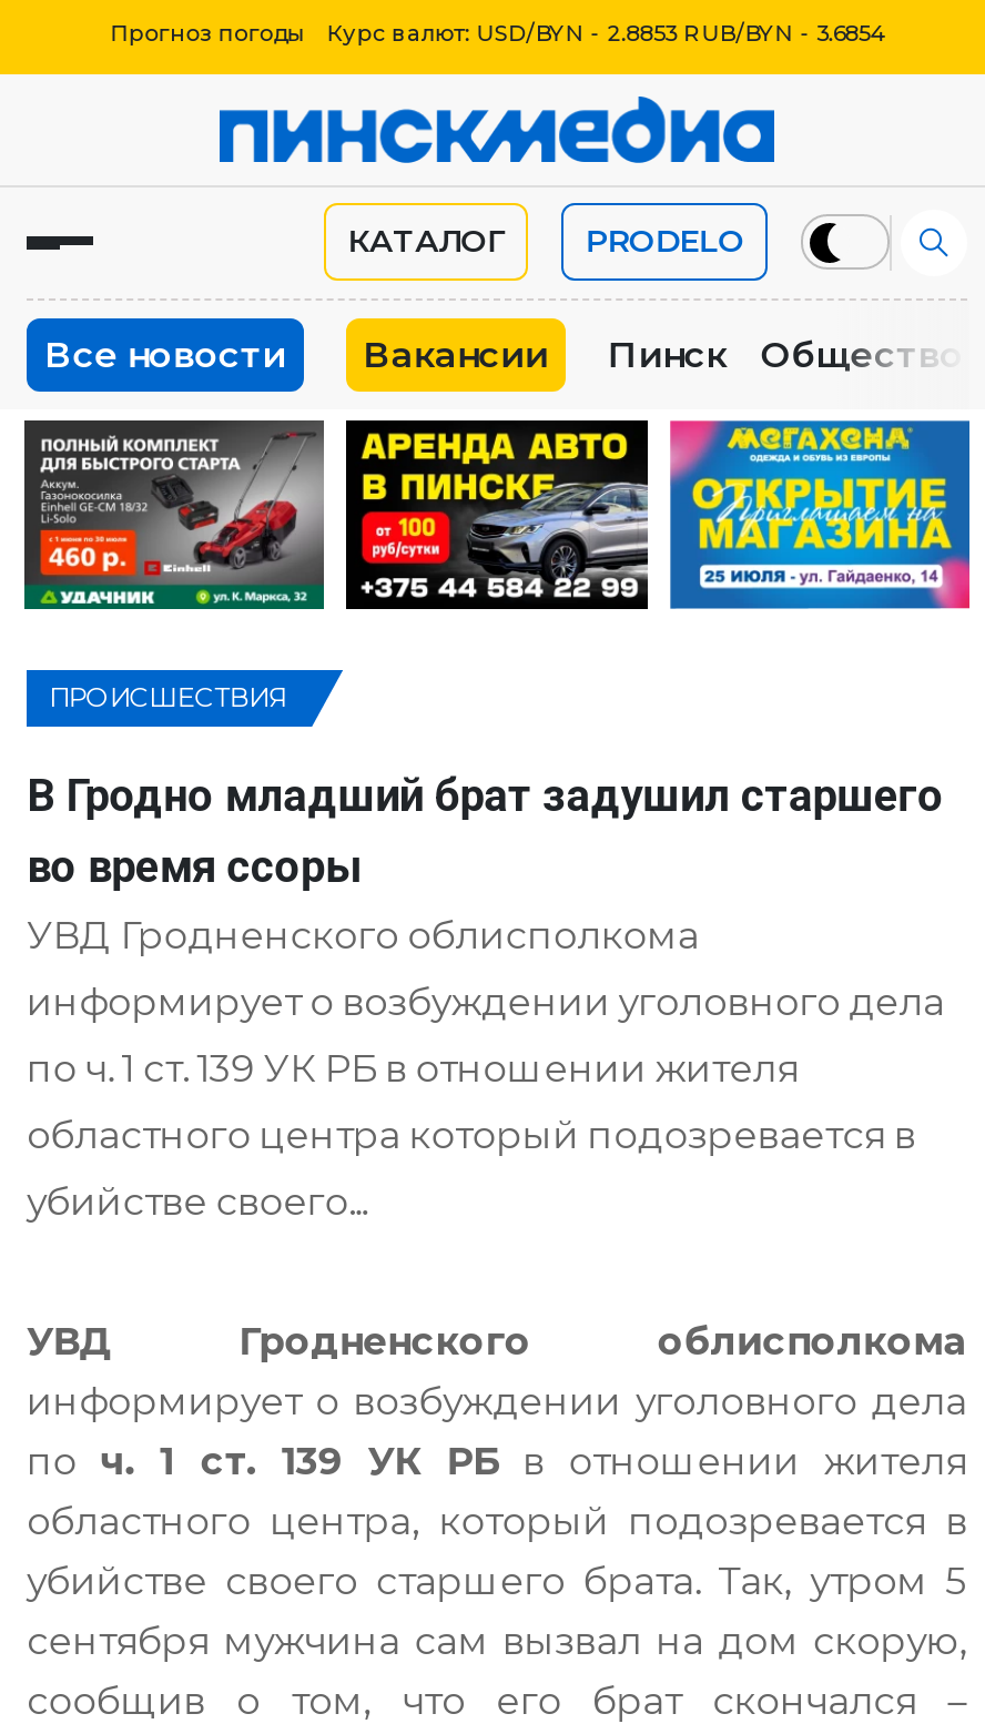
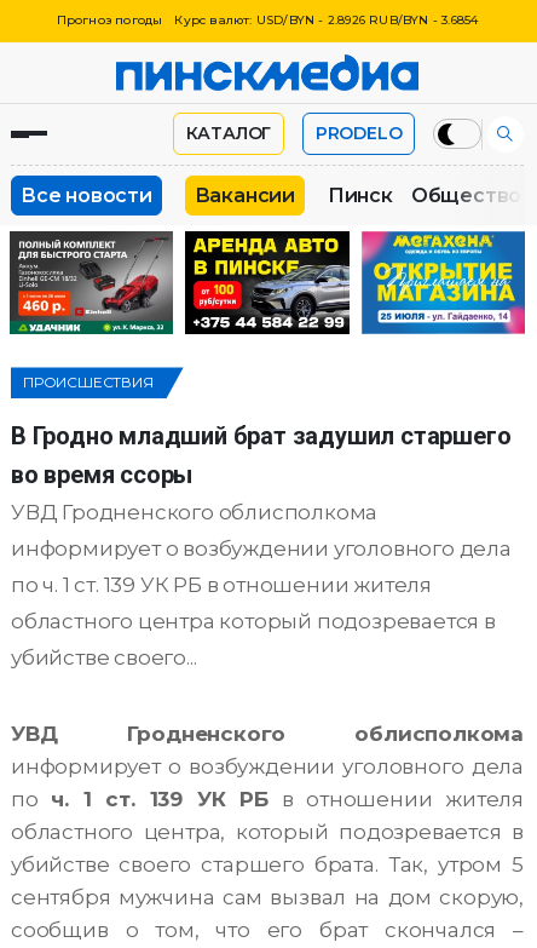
[327,18,884,47] Курс валют: USD/BYN - 2.8853 RUB/BYN - 3.6854 -> [175,12,478,27] Курс валют: USD/BYN - 2.8926 RUB/BYN - 3.6854

